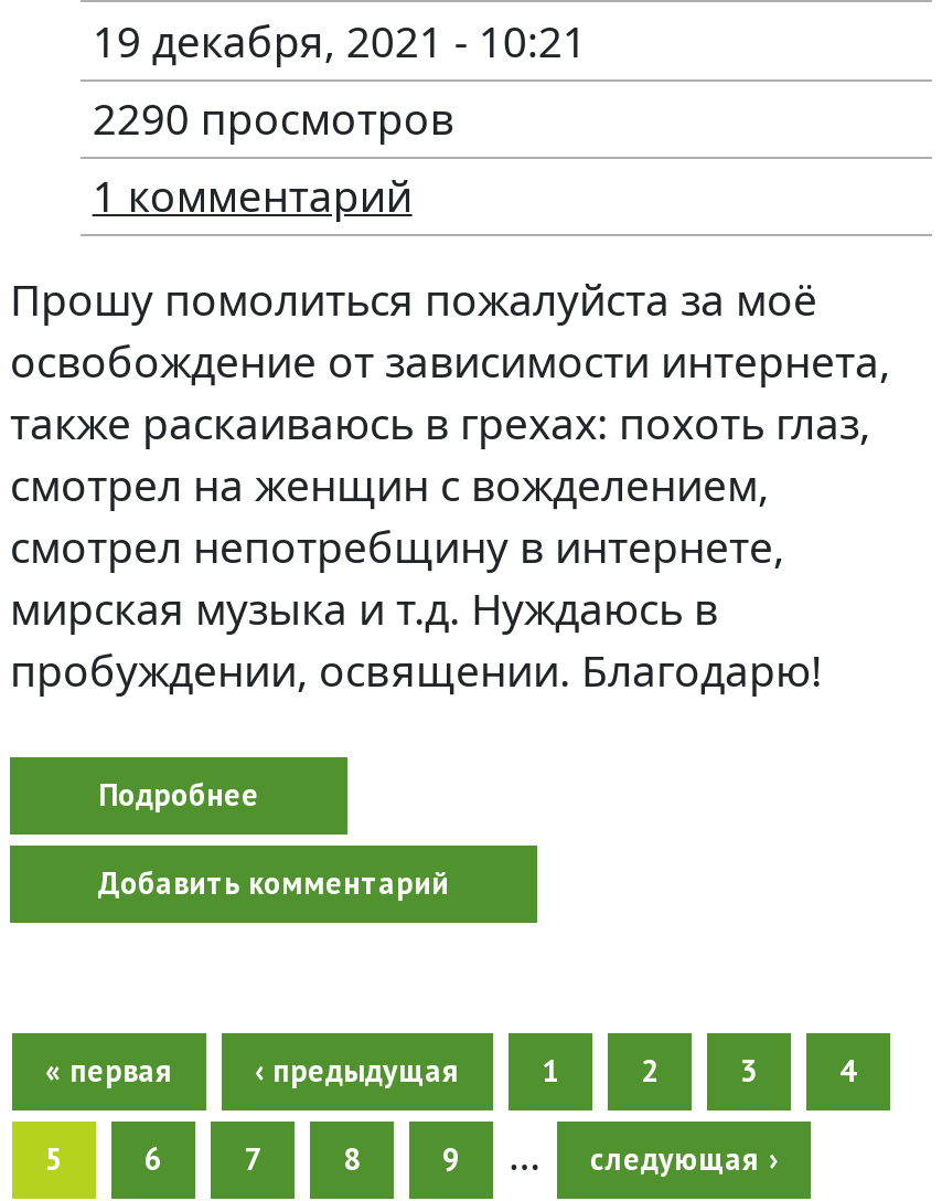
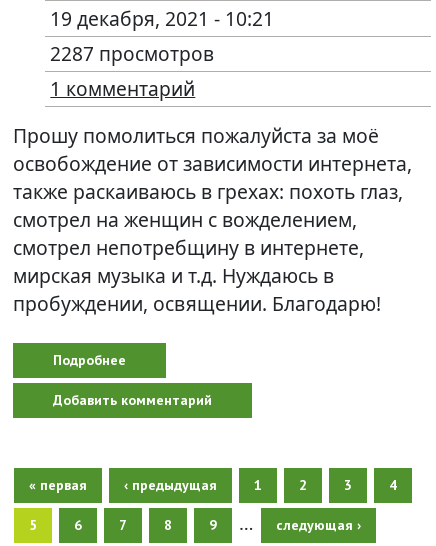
[92,91,454,148] 2290 просмотров -> [50,41,214,67] 2287 просмотров

